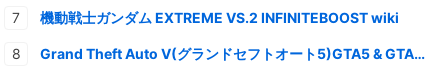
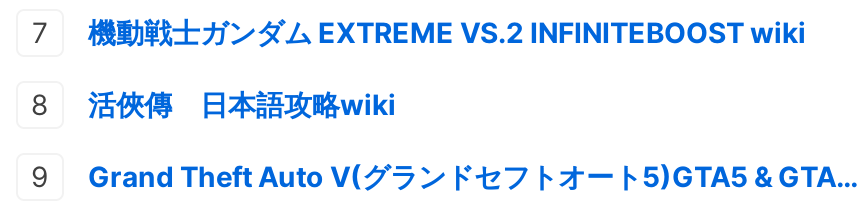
none -> [88,86,396,120] 活俠傳 日本語攻略wiki

